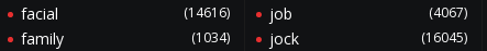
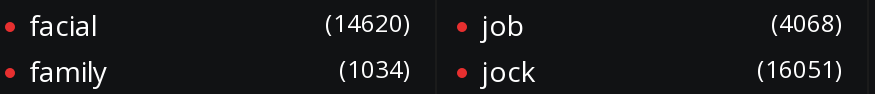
[184,3,230,21] (14616) -> [325,5,409,39] (14620)
[429,3,467,21] (4067) -> [771,5,841,39] (4068)
[421,28,467,46] (16045) -> [757,51,841,85] (16051)

